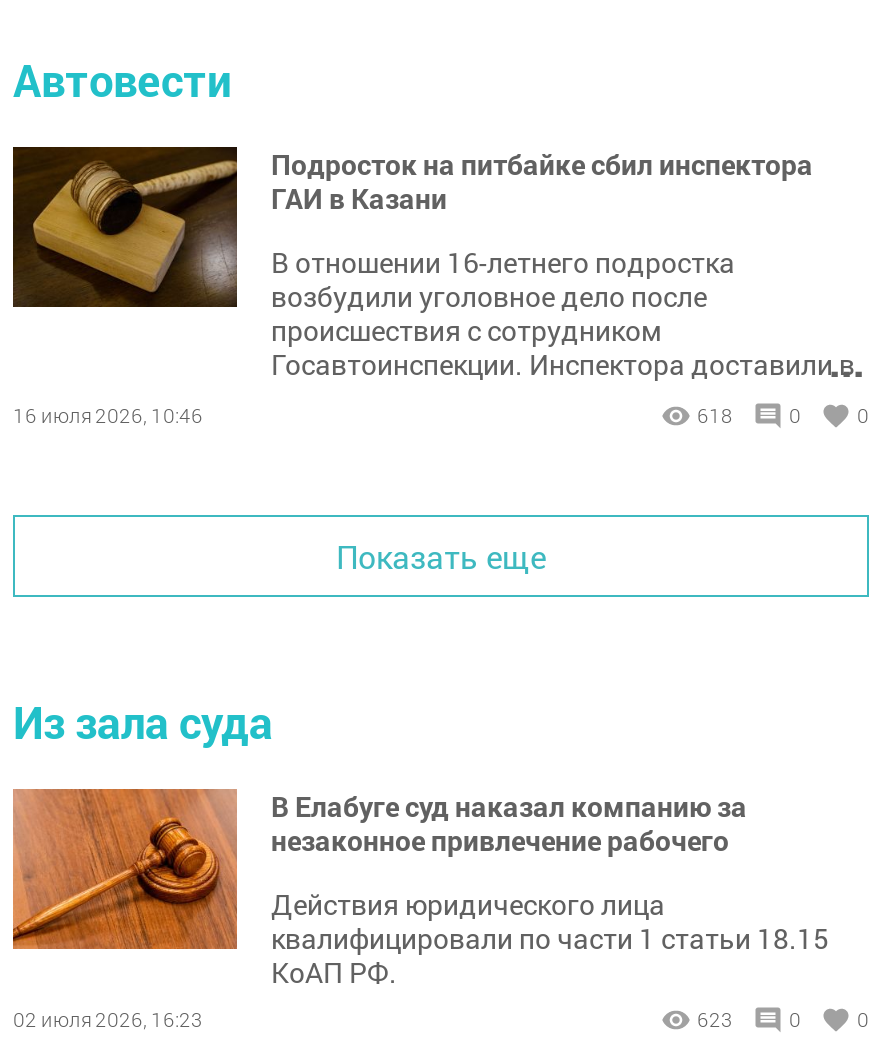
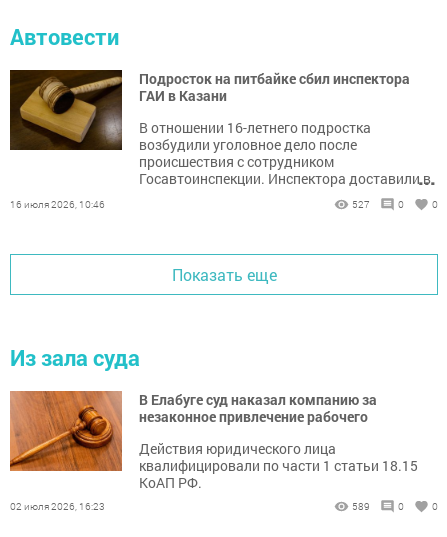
[697,403,733,429] 618 -> [352,198,370,211] 527
[697,1007,733,1033] 623 -> [352,500,370,513] 589

